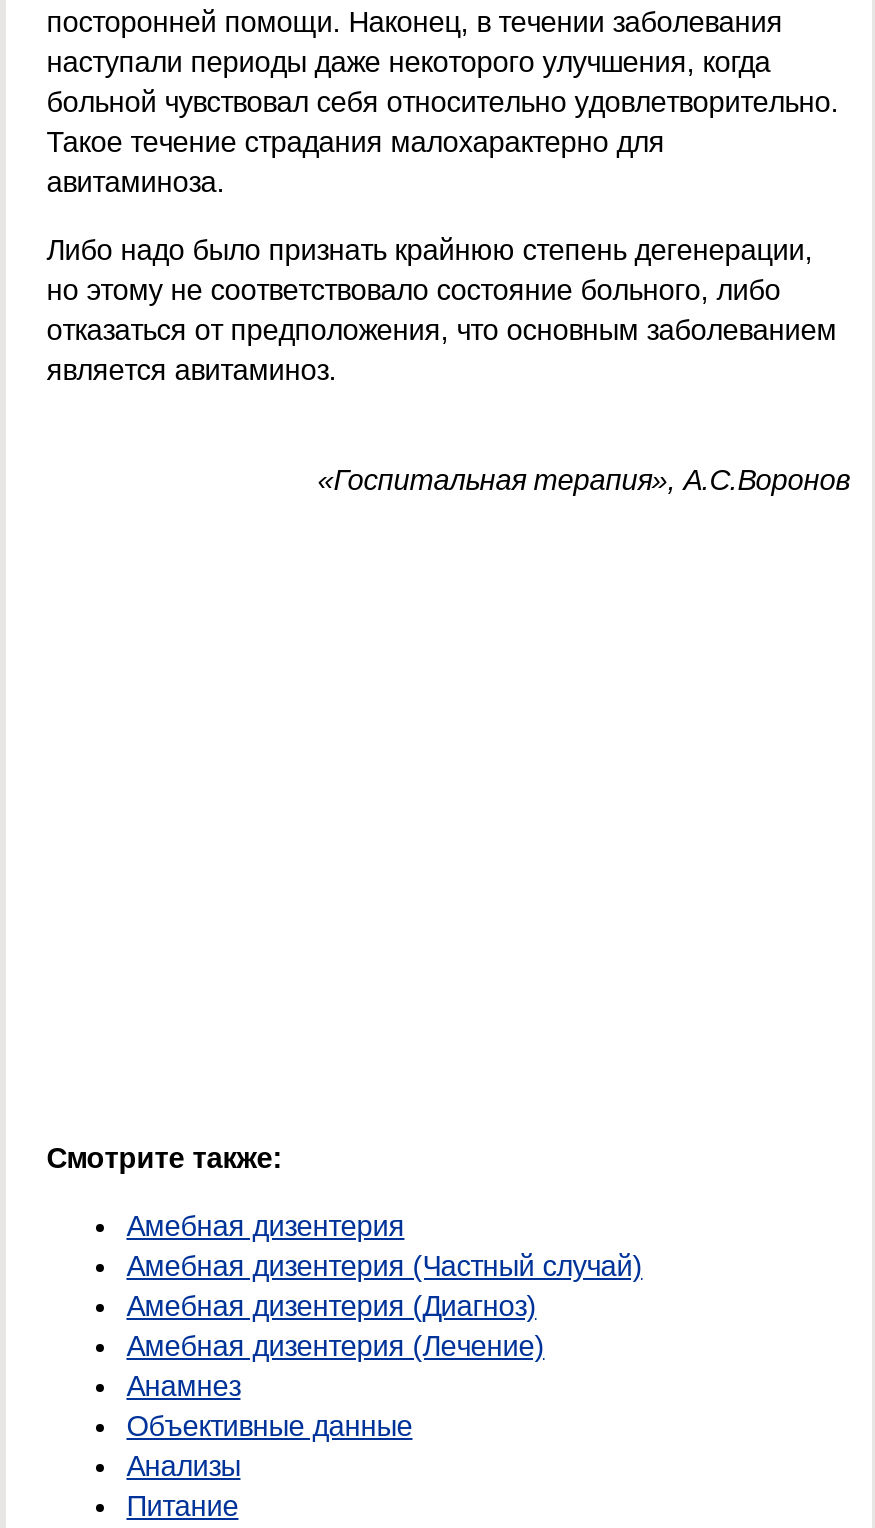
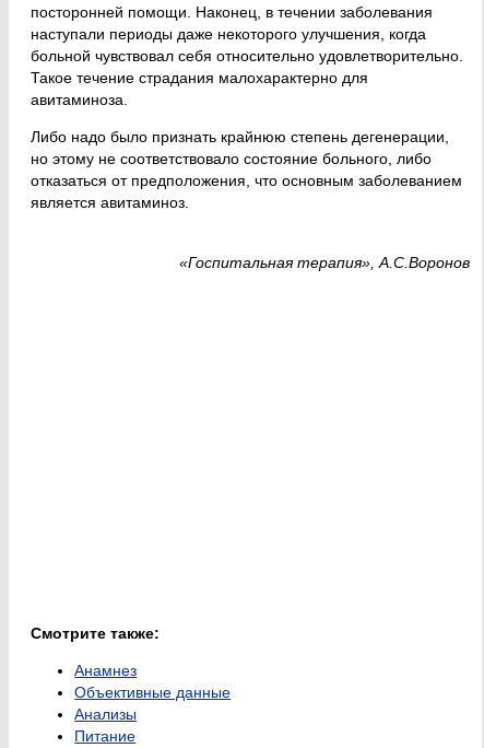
[126,1211,642,1363] Амебная дизентерия | Амебная дизентерия (Частный случай) | Амебная дизентерия (Диагноз) | Амебная дизентерия (Лечение) -> none

